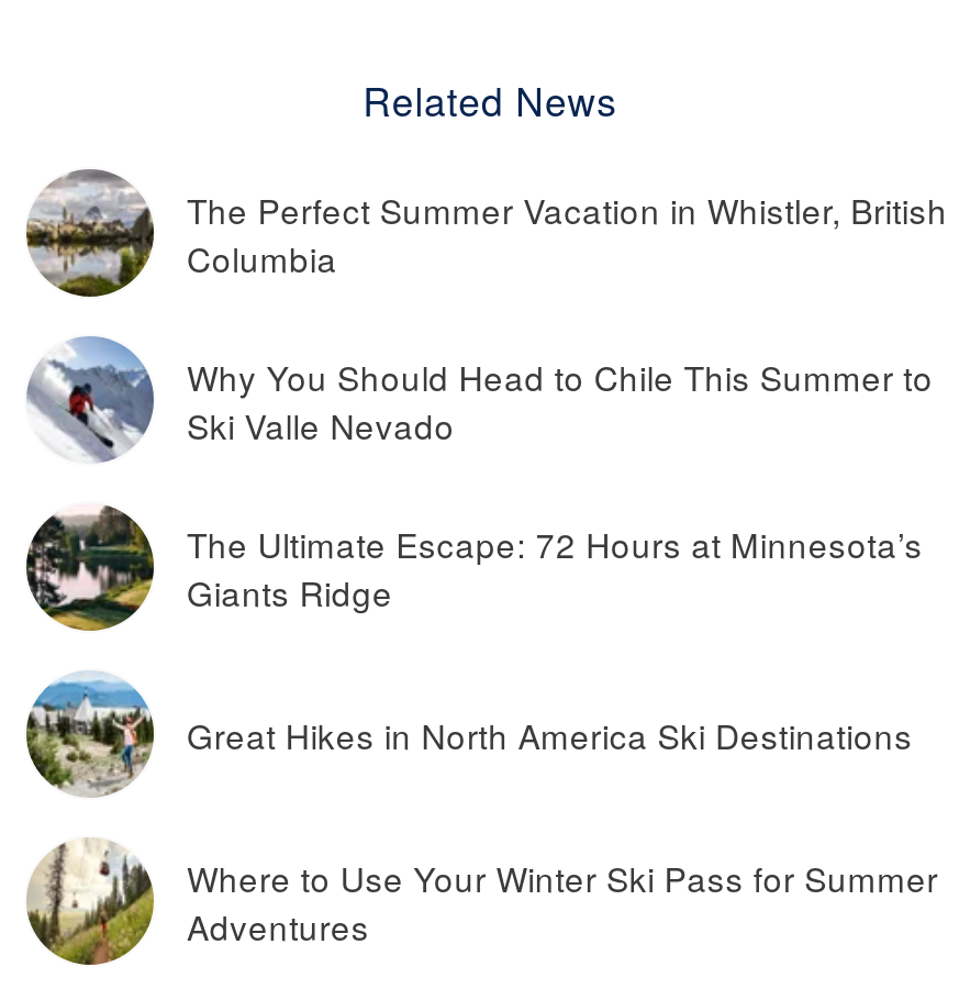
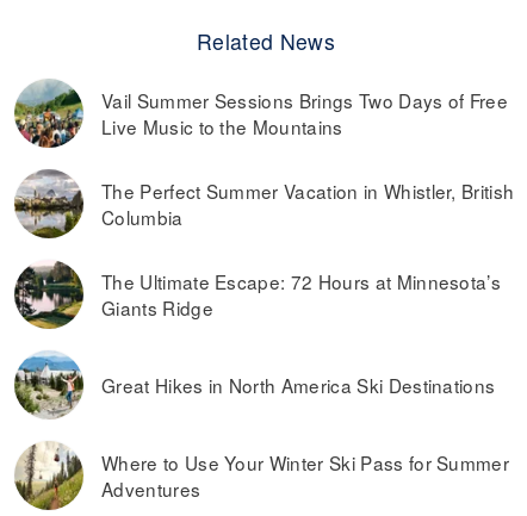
none -> [14,81,508,148] [image] | Vail Summer Sessions Brings Two Days of Free | Live Music to the Mountains
moved [24,166,948,300] -> [13,168,514,241]: [image] | The Perfect Summer Vacation in Whistler, British | Columbia
[26,337,933,463] [image] | Why You Should Head to Chile This Summer to | Ski Valle Nevado -> none

